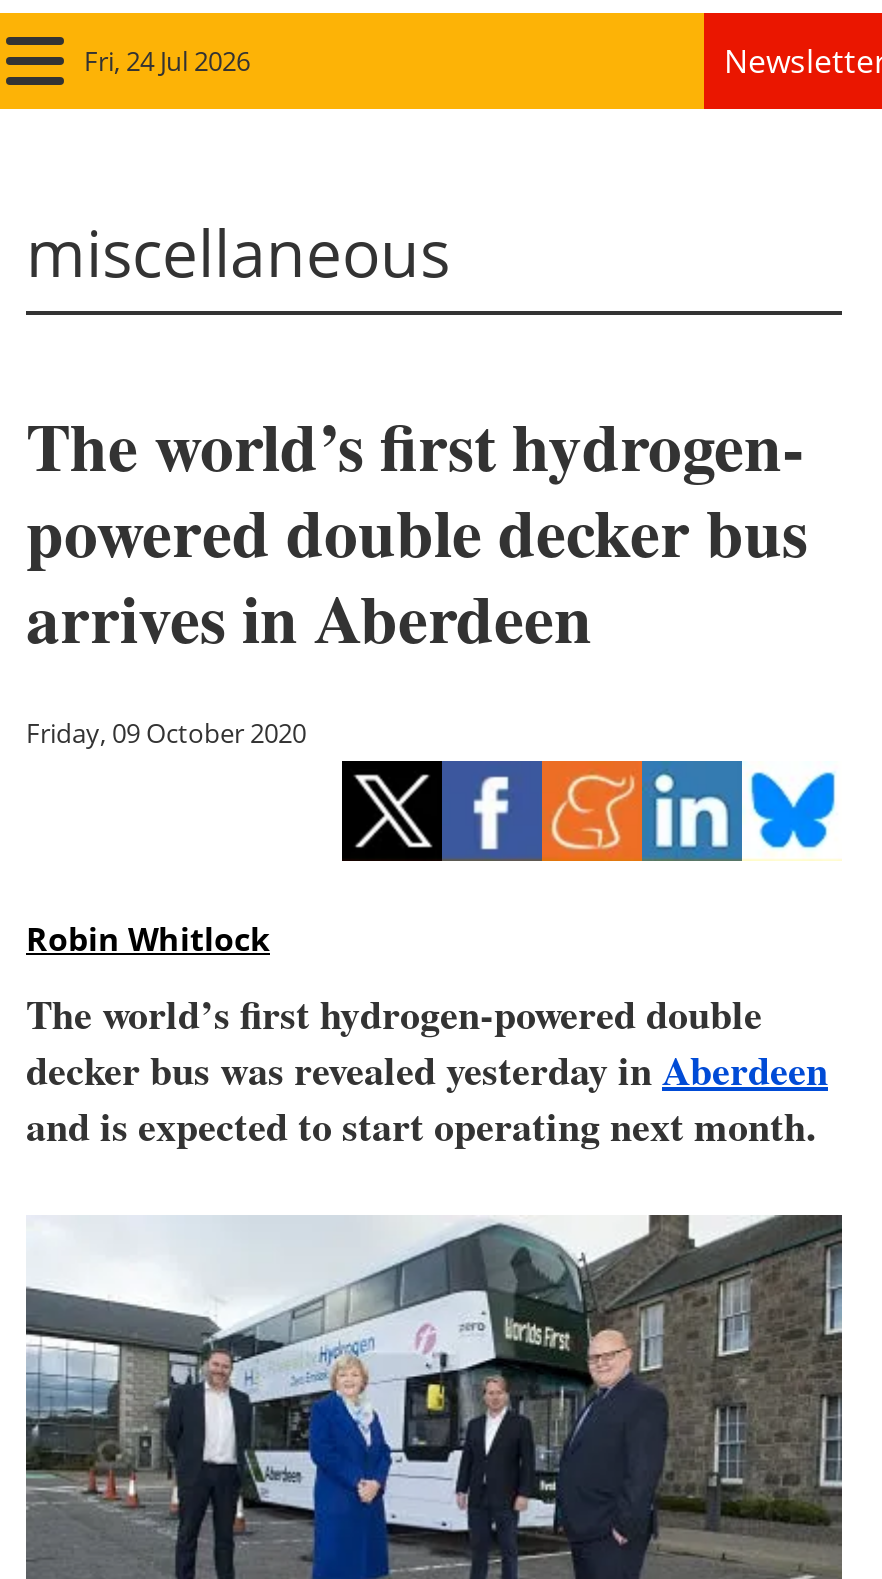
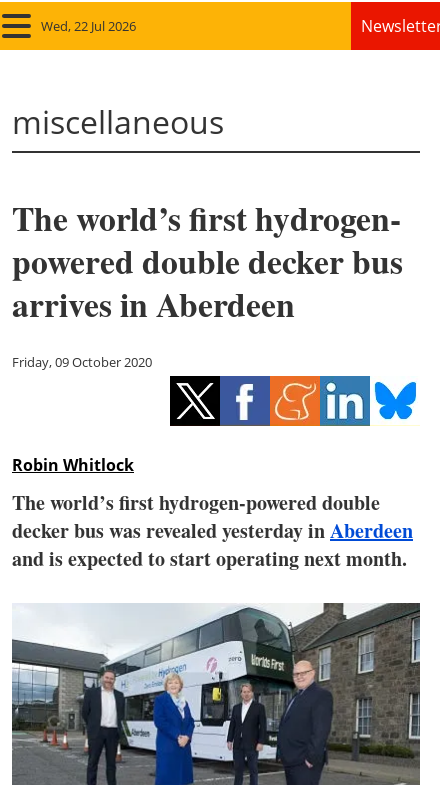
[84,44,250,80] Fri, 24 Jul 2026 -> [41,17,136,35] Wed, 22 Jul 2026

